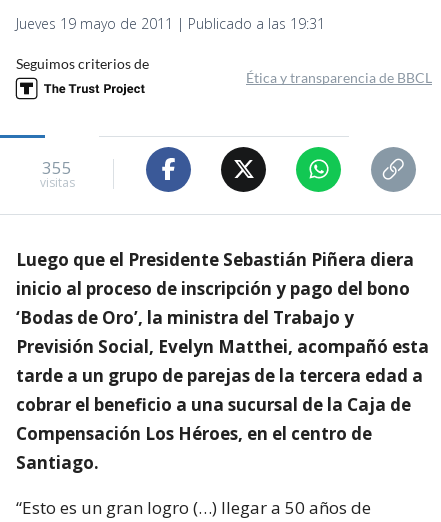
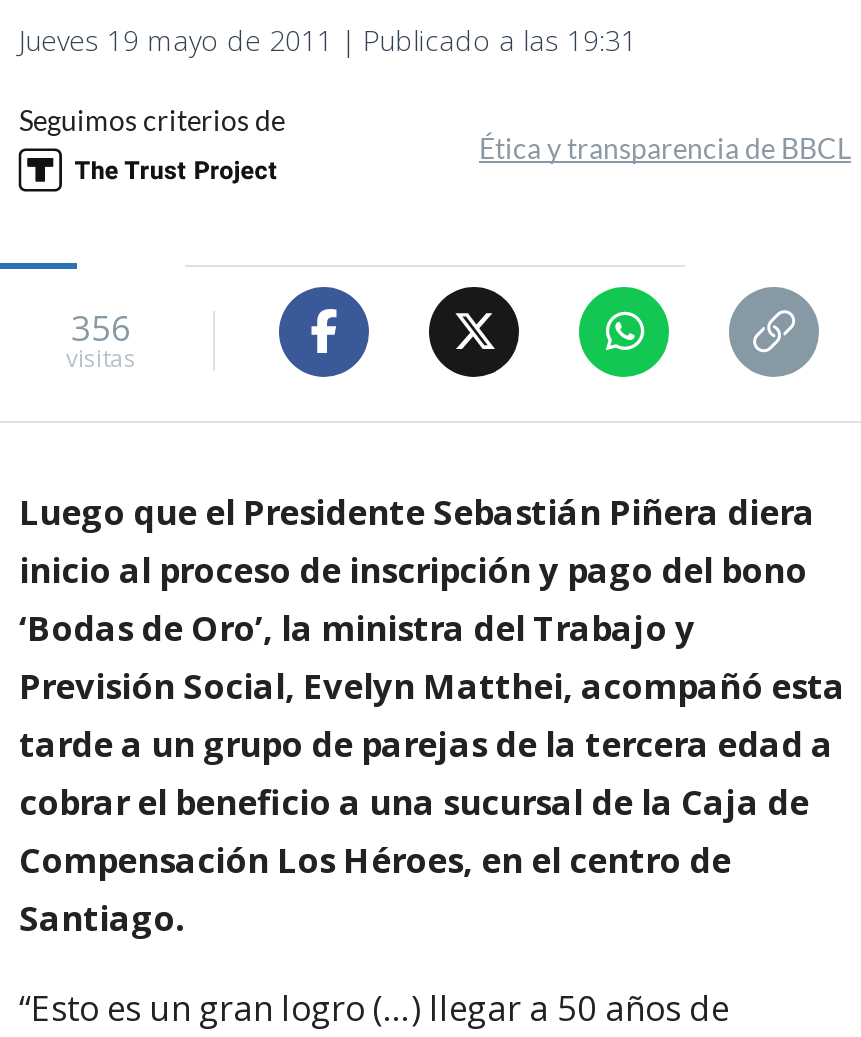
[42,156,72,179] 355 -> [71,306,131,352] 356

